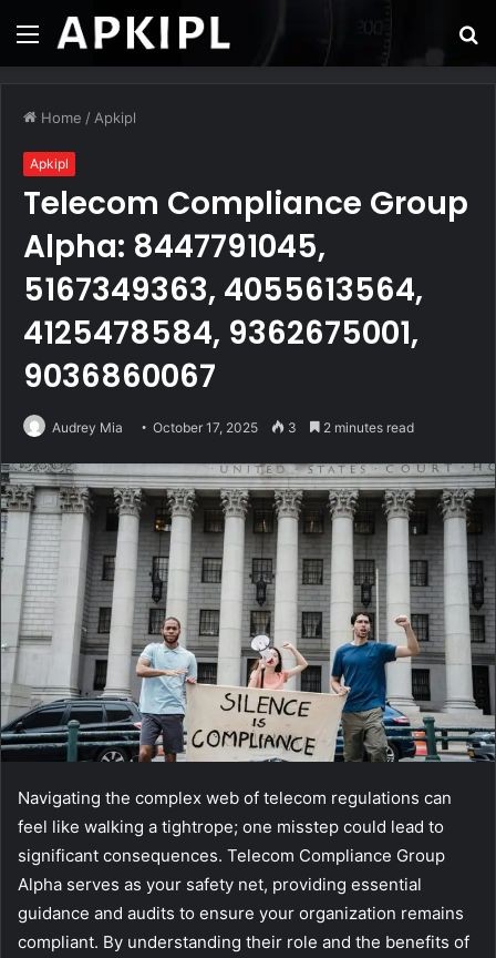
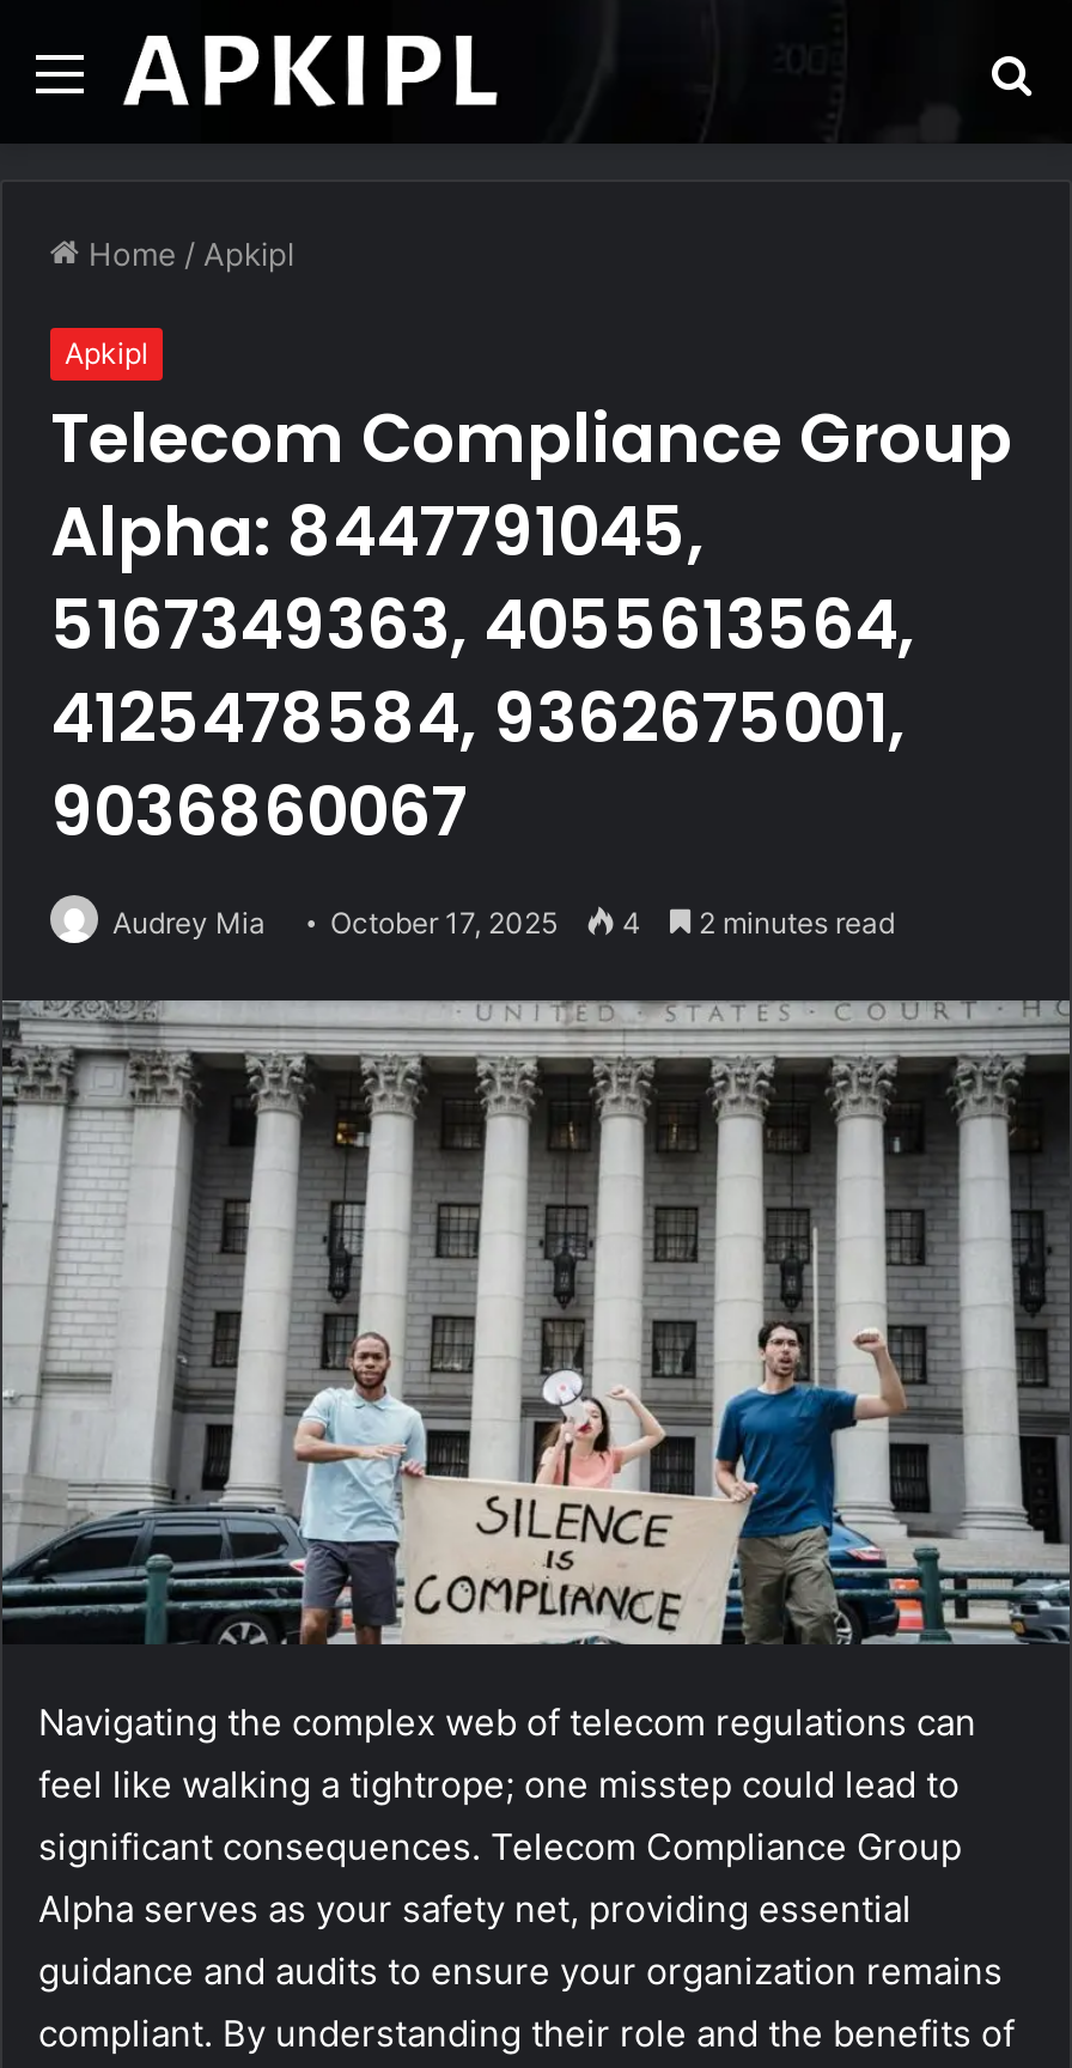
[52,419,414,436] Audrey Mia October 17, 2025 3 2 minutes read -> [112,905,895,941] Audrey Mia October 17, 2025 4 2 minutes read

